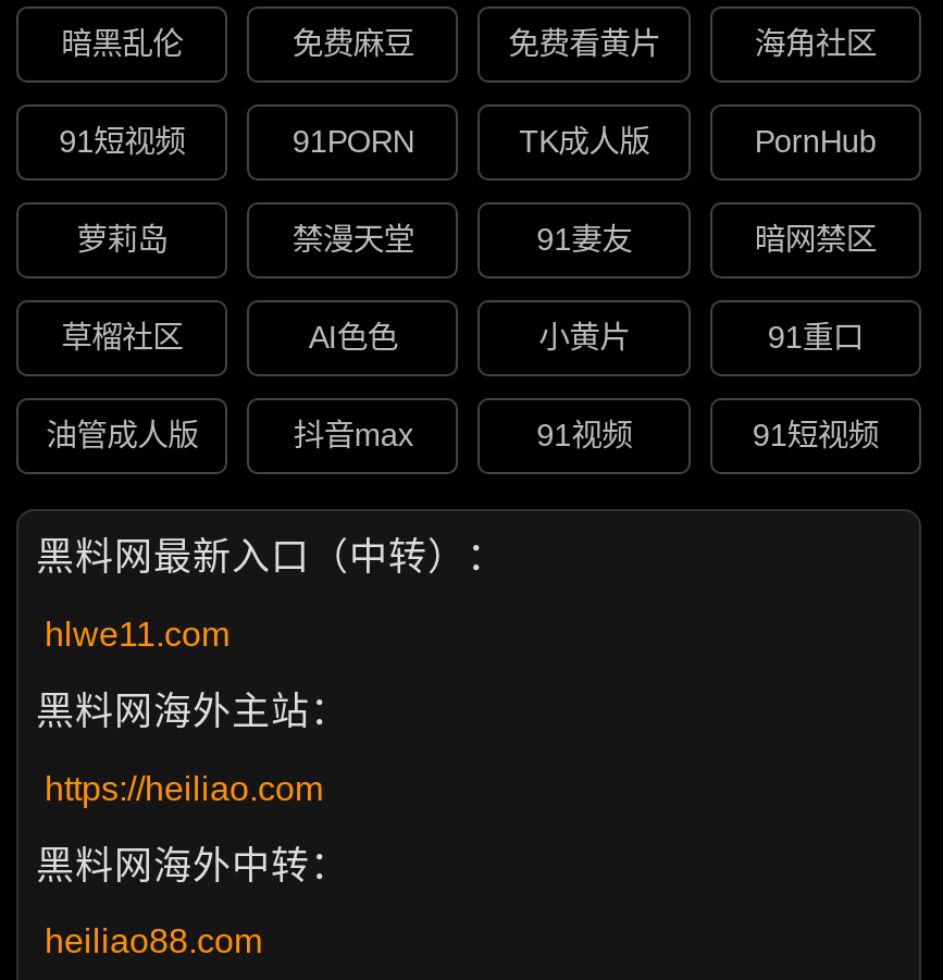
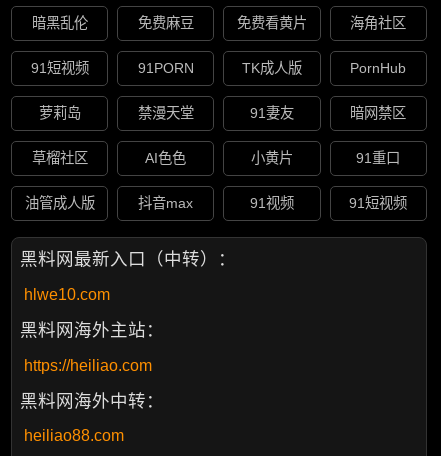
[45,615,229,652] hlwe11.com -> [24,286,110,303] hlwe10.com

